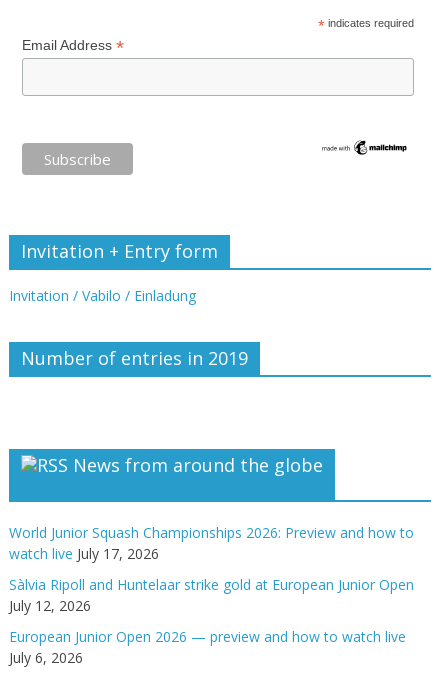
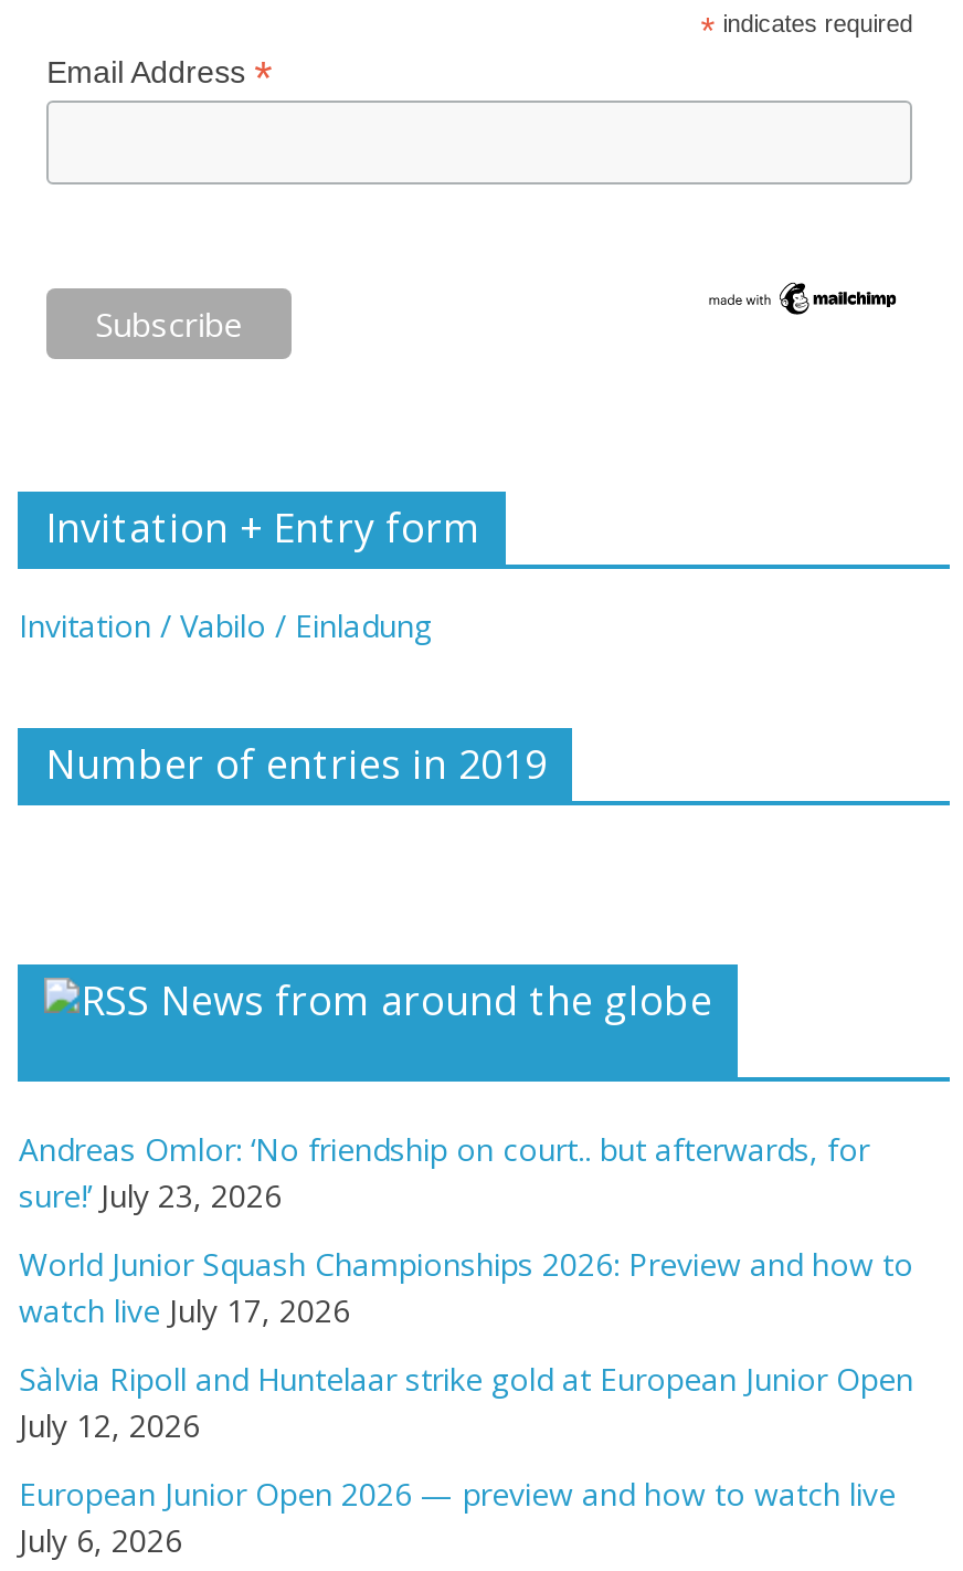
none -> [19,1128,869,1216] Andreas Omlor: ‘No friendship on court.. but afterwards, for | sure!’ July 23, 2026

